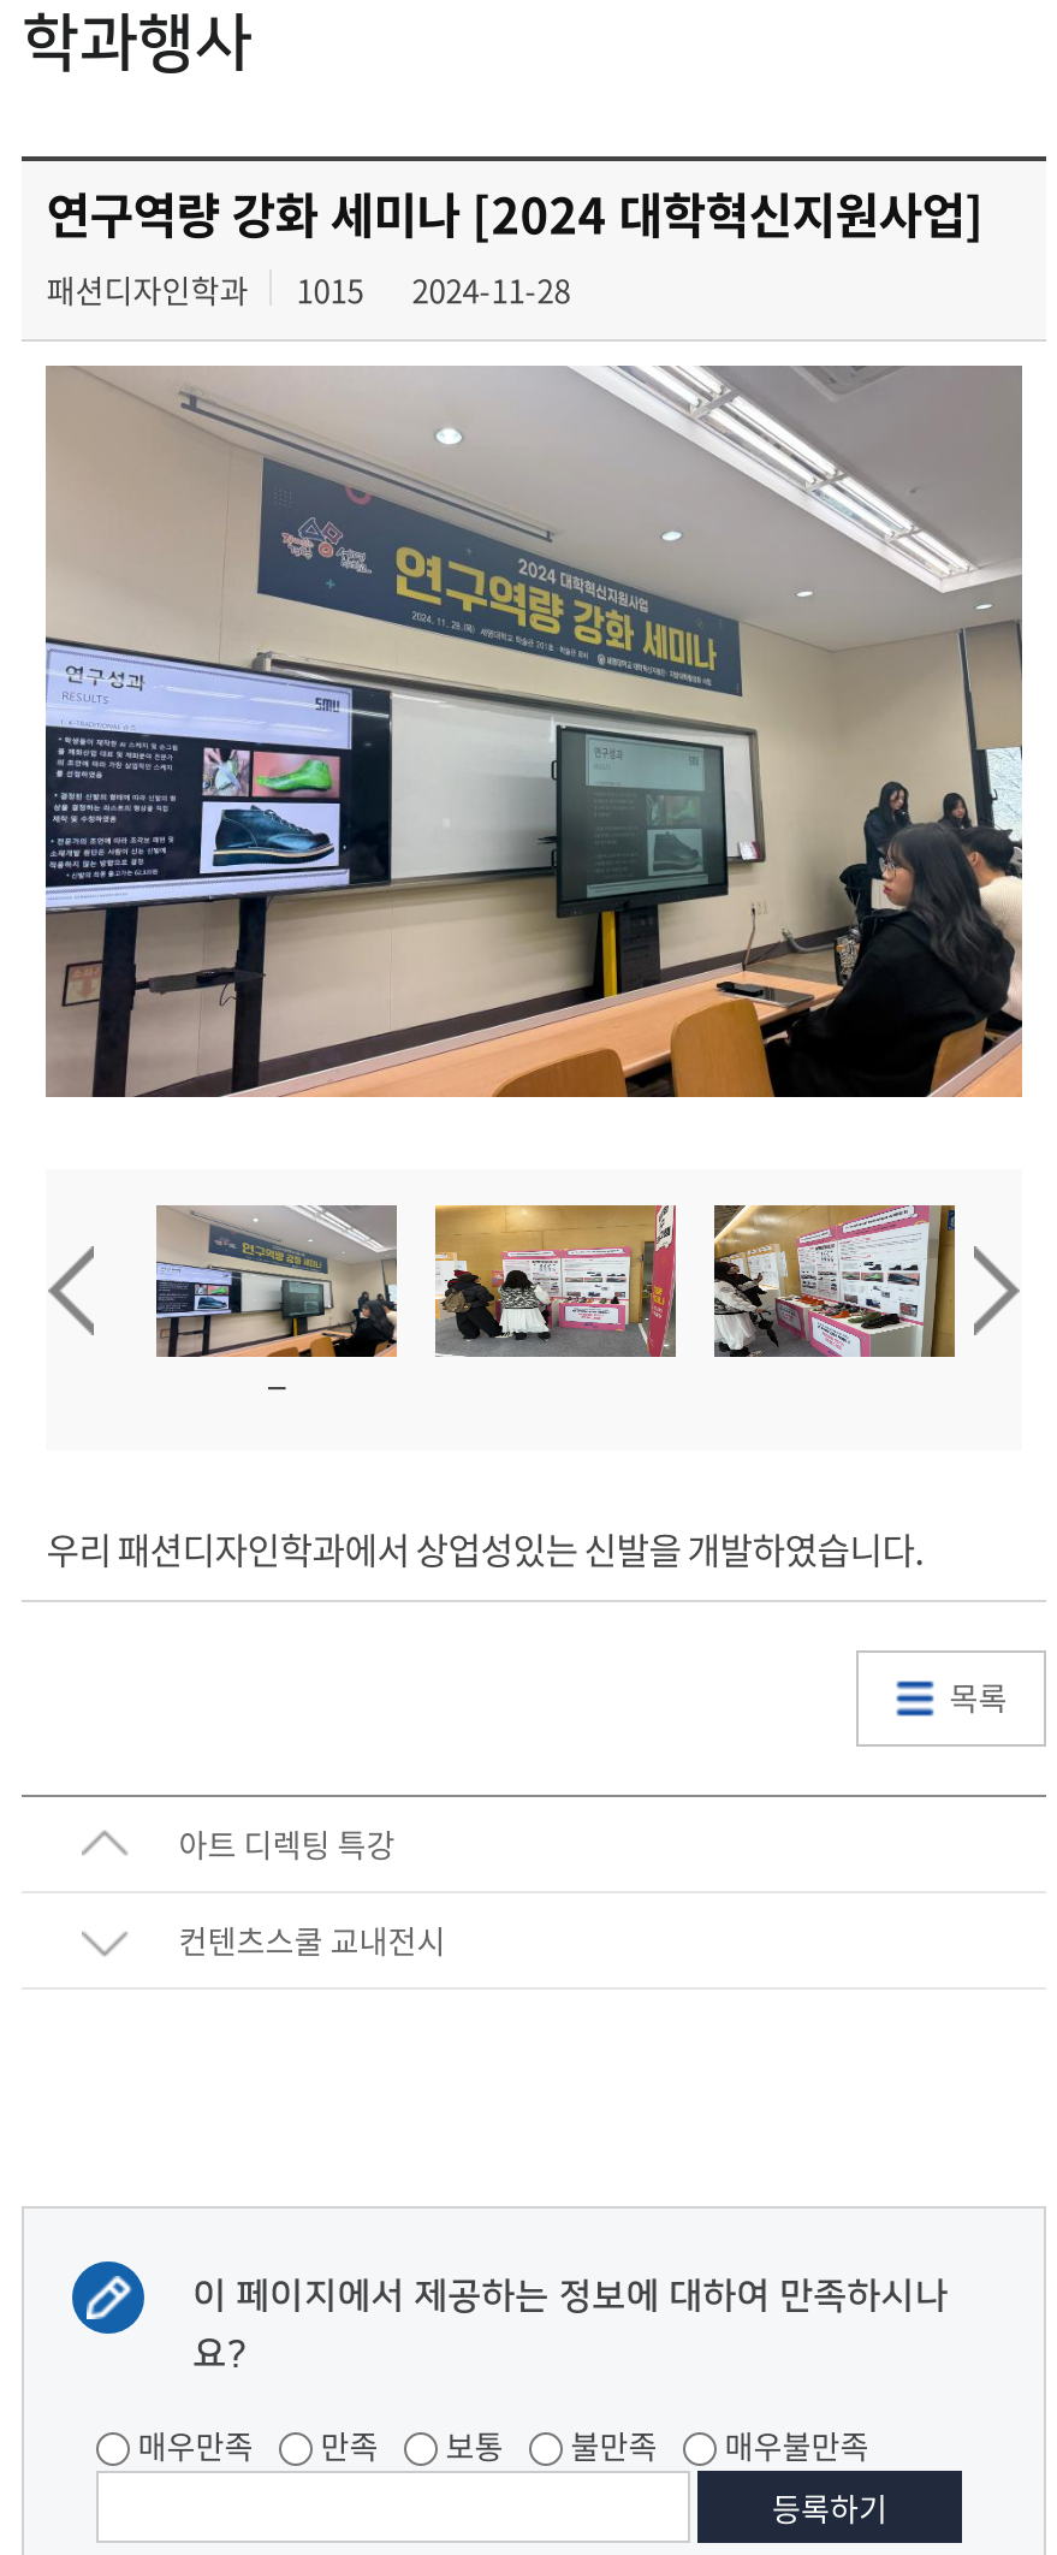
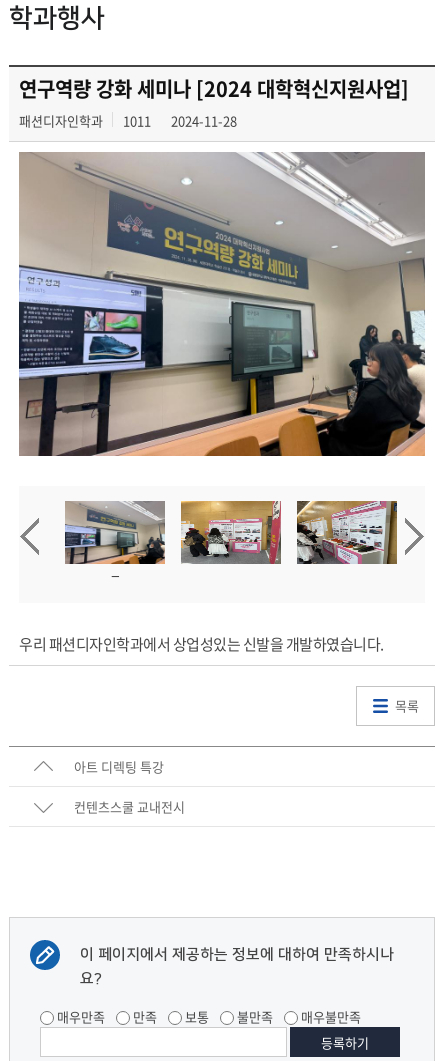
[46,267,570,313] 패션디자인학과 1015 2024-11-28 -> [19,111,237,130] 패션디자인학과 1011 2024-11-28

